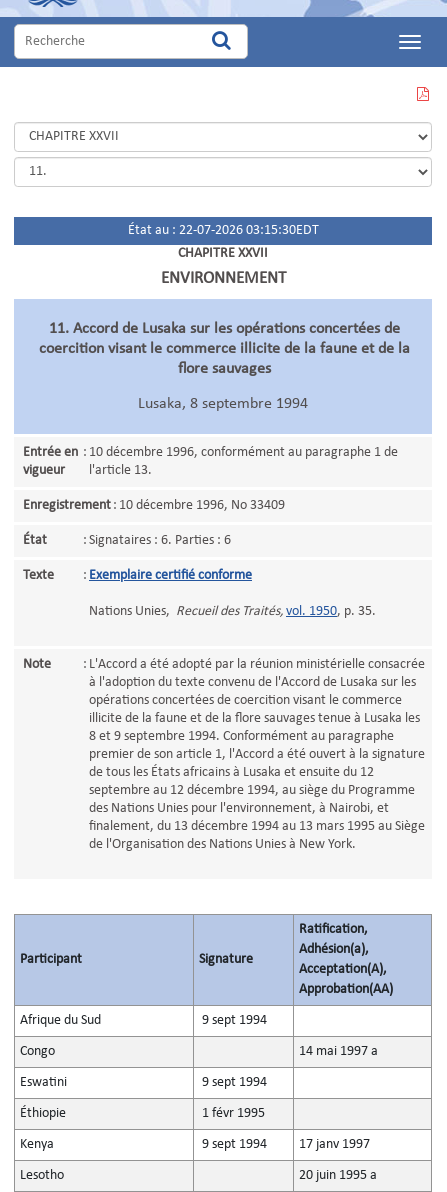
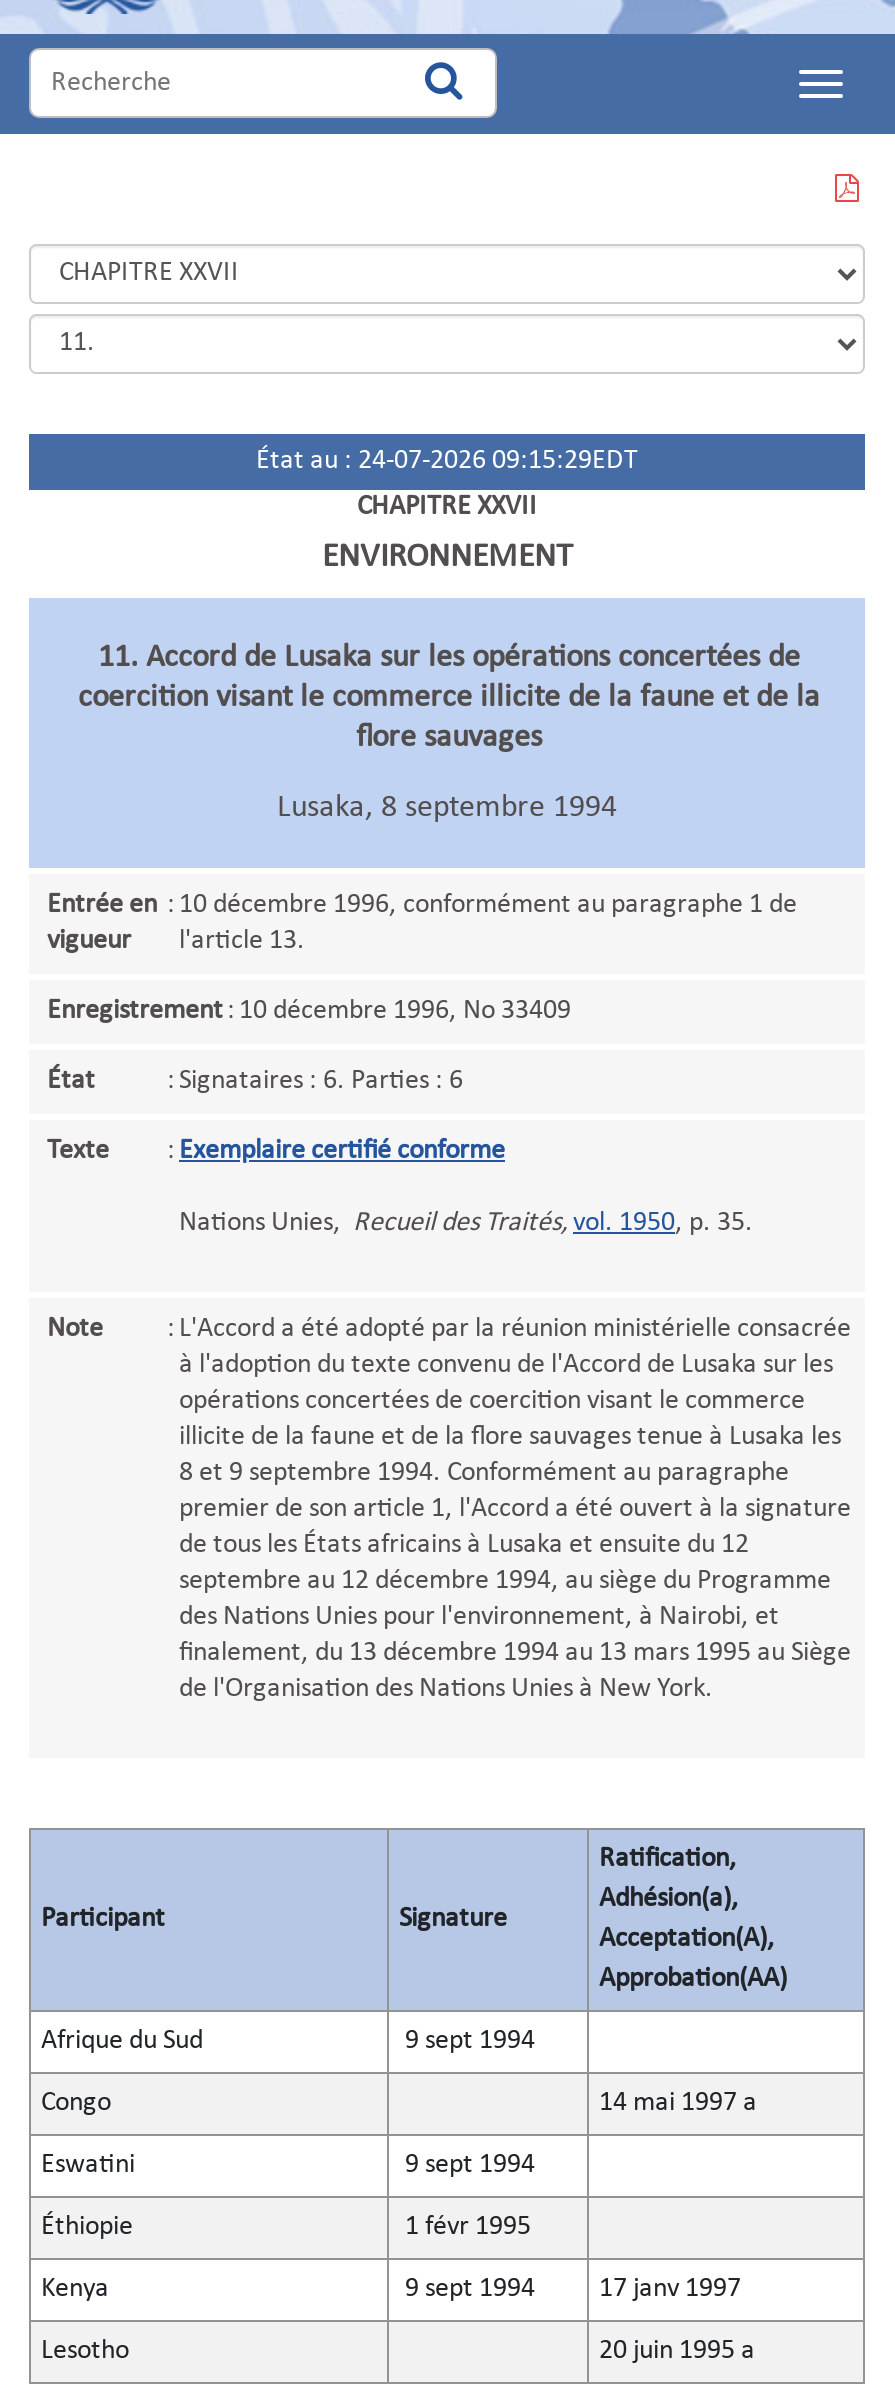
[127,223,318,238] État au : 22-07-2026 03:15:30EDT -> [256,446,638,476] État au : 24-07-2026 09:15:29EDT

